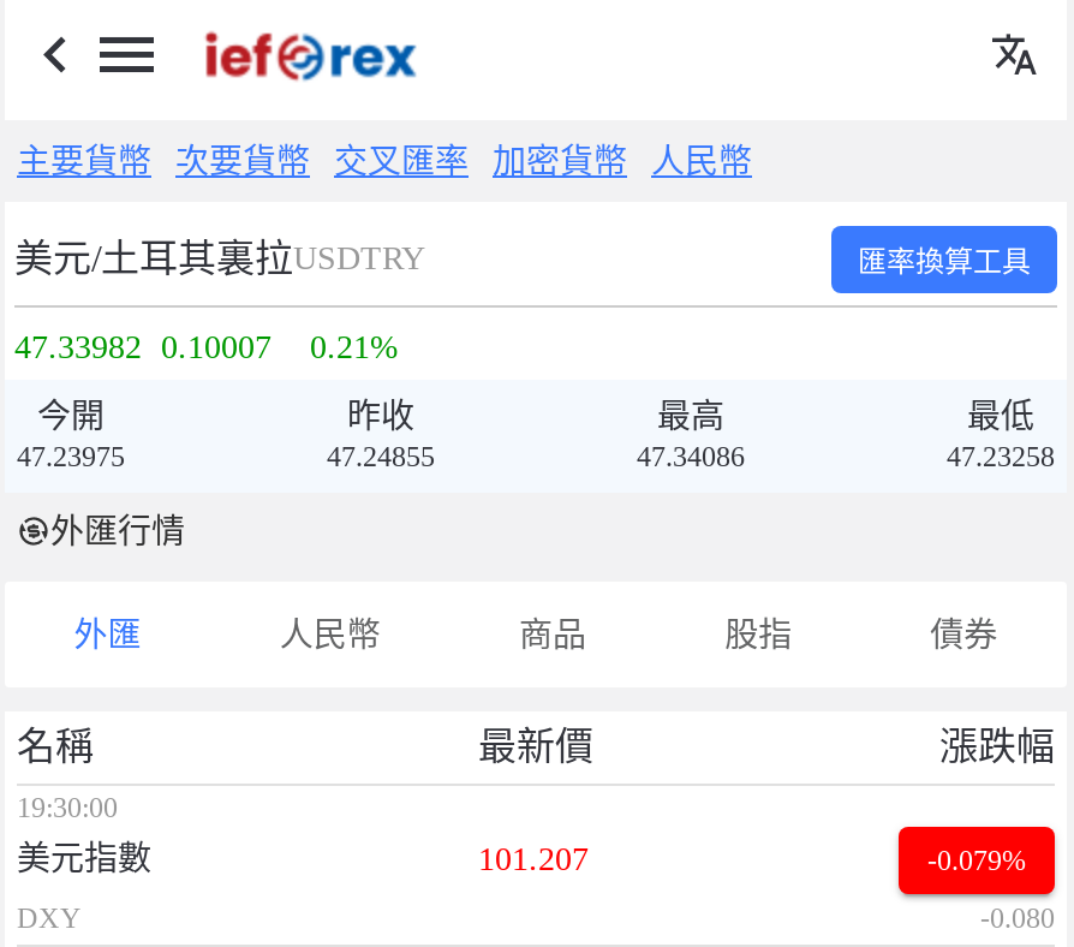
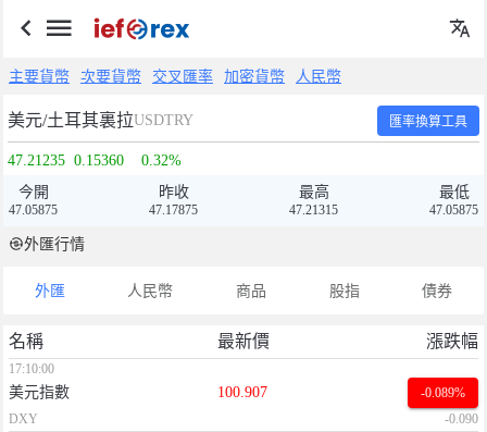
[14,329,272,365] 47.33982 0.10007 -> [8,152,124,169] 47.21235 0.15360
[310,329,399,365] 0.21% -> [141,152,182,169] 0.32%
[17,440,125,473] 47.23975 -> [9,202,58,218] 47.05875
[327,440,435,473] 47.24855 -> [149,202,198,218] 47.17875
[637,440,745,473] 47.34086 -> [289,202,338,218] 47.21315
[947,440,1055,473] 47.23258 -> [429,202,478,218] 47.05875
[17,791,118,824] 19:30:00 -> [9,361,54,377] 17:10:00
[478,841,589,877] 101.207 -> [217,384,267,400] 100.907
[927,842,1026,876] -0.079% -> [421,385,465,400] -0.089%
[980,901,1055,935] -0.080 -> [445,411,478,427] -0.090

